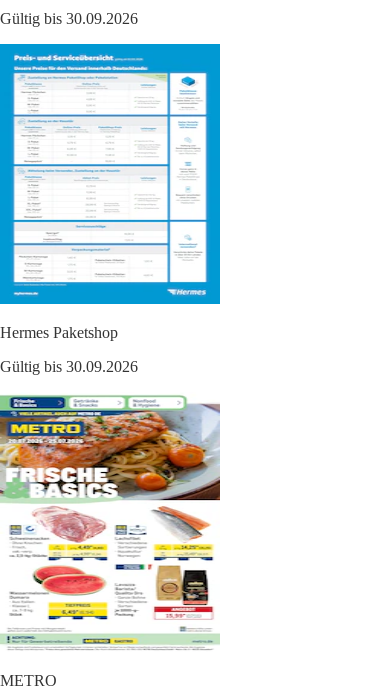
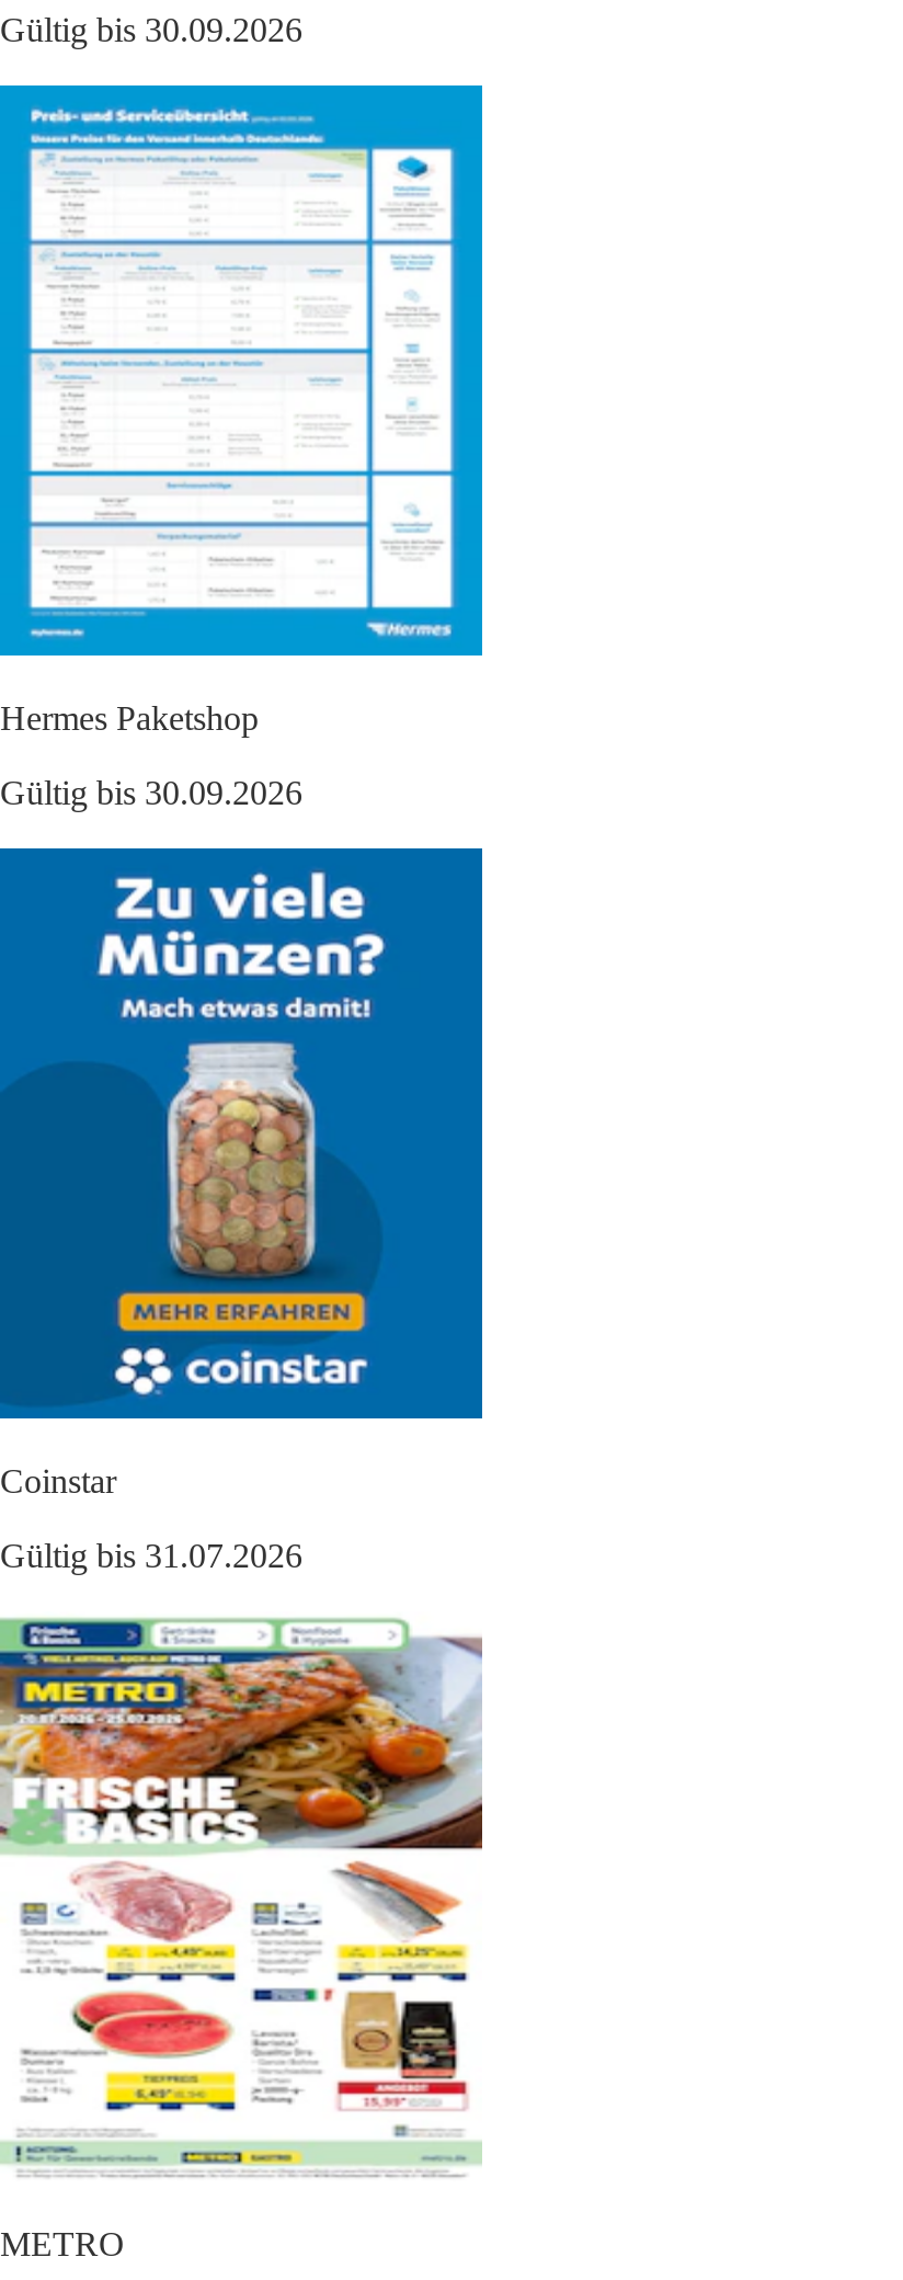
none -> [0,848,482,1574] [image] | Coinstar | Gültig bis 31.07.2026

